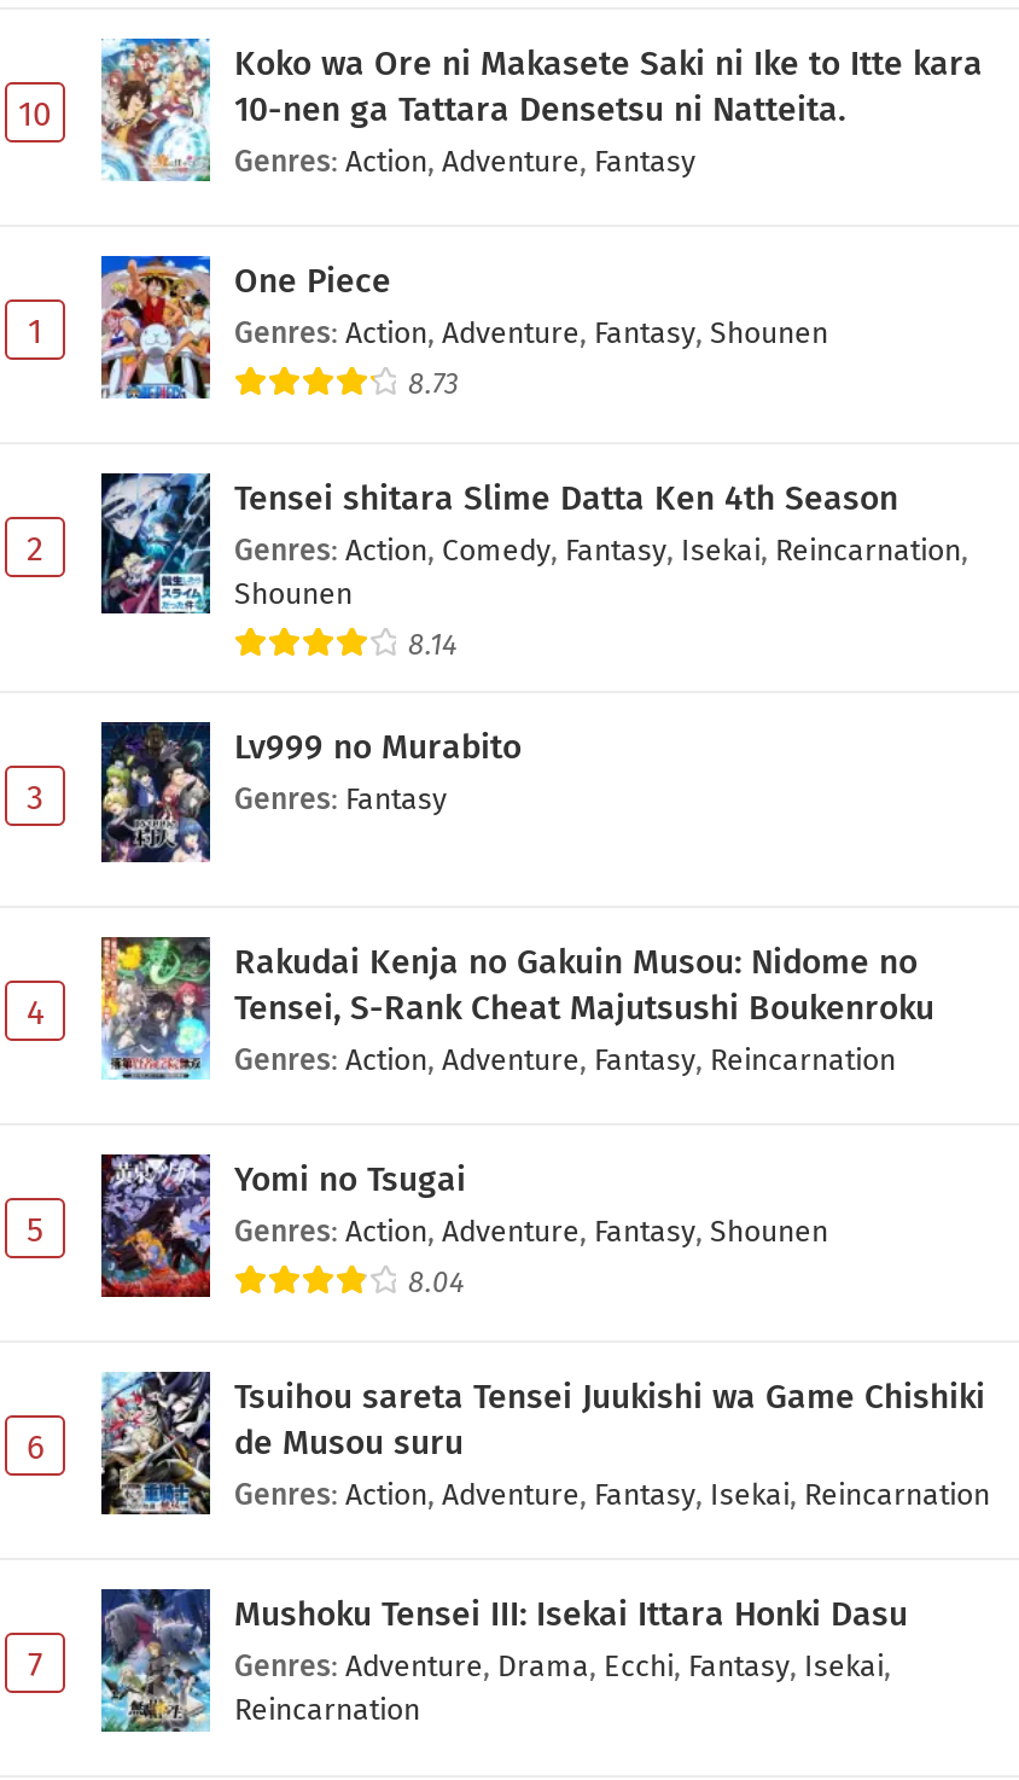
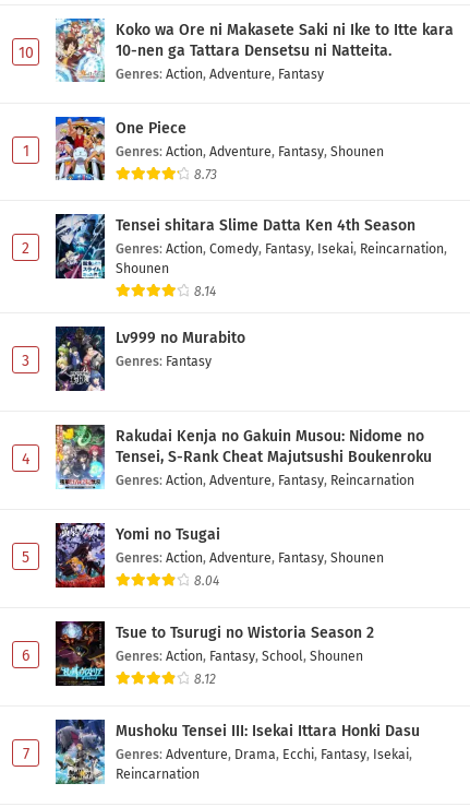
[99,1369,990,1517] [image] | Tsuihou sareta Tensei Juukishi wa Game Chishiki | de Musou suru | Genres: Action, Adventure, Fantasy, Isekai, Reincarnation -> [55,620,374,687] [image] | Tsue to Tsurugi no Wistoria Season 2 | Genres: Action, Fantasy, School, Shounen | 8.12

